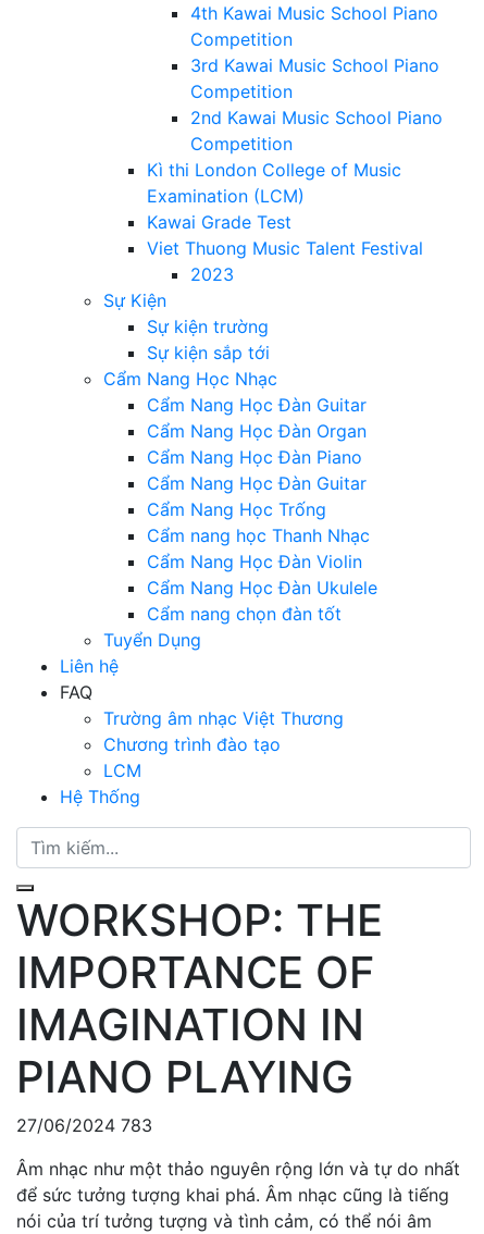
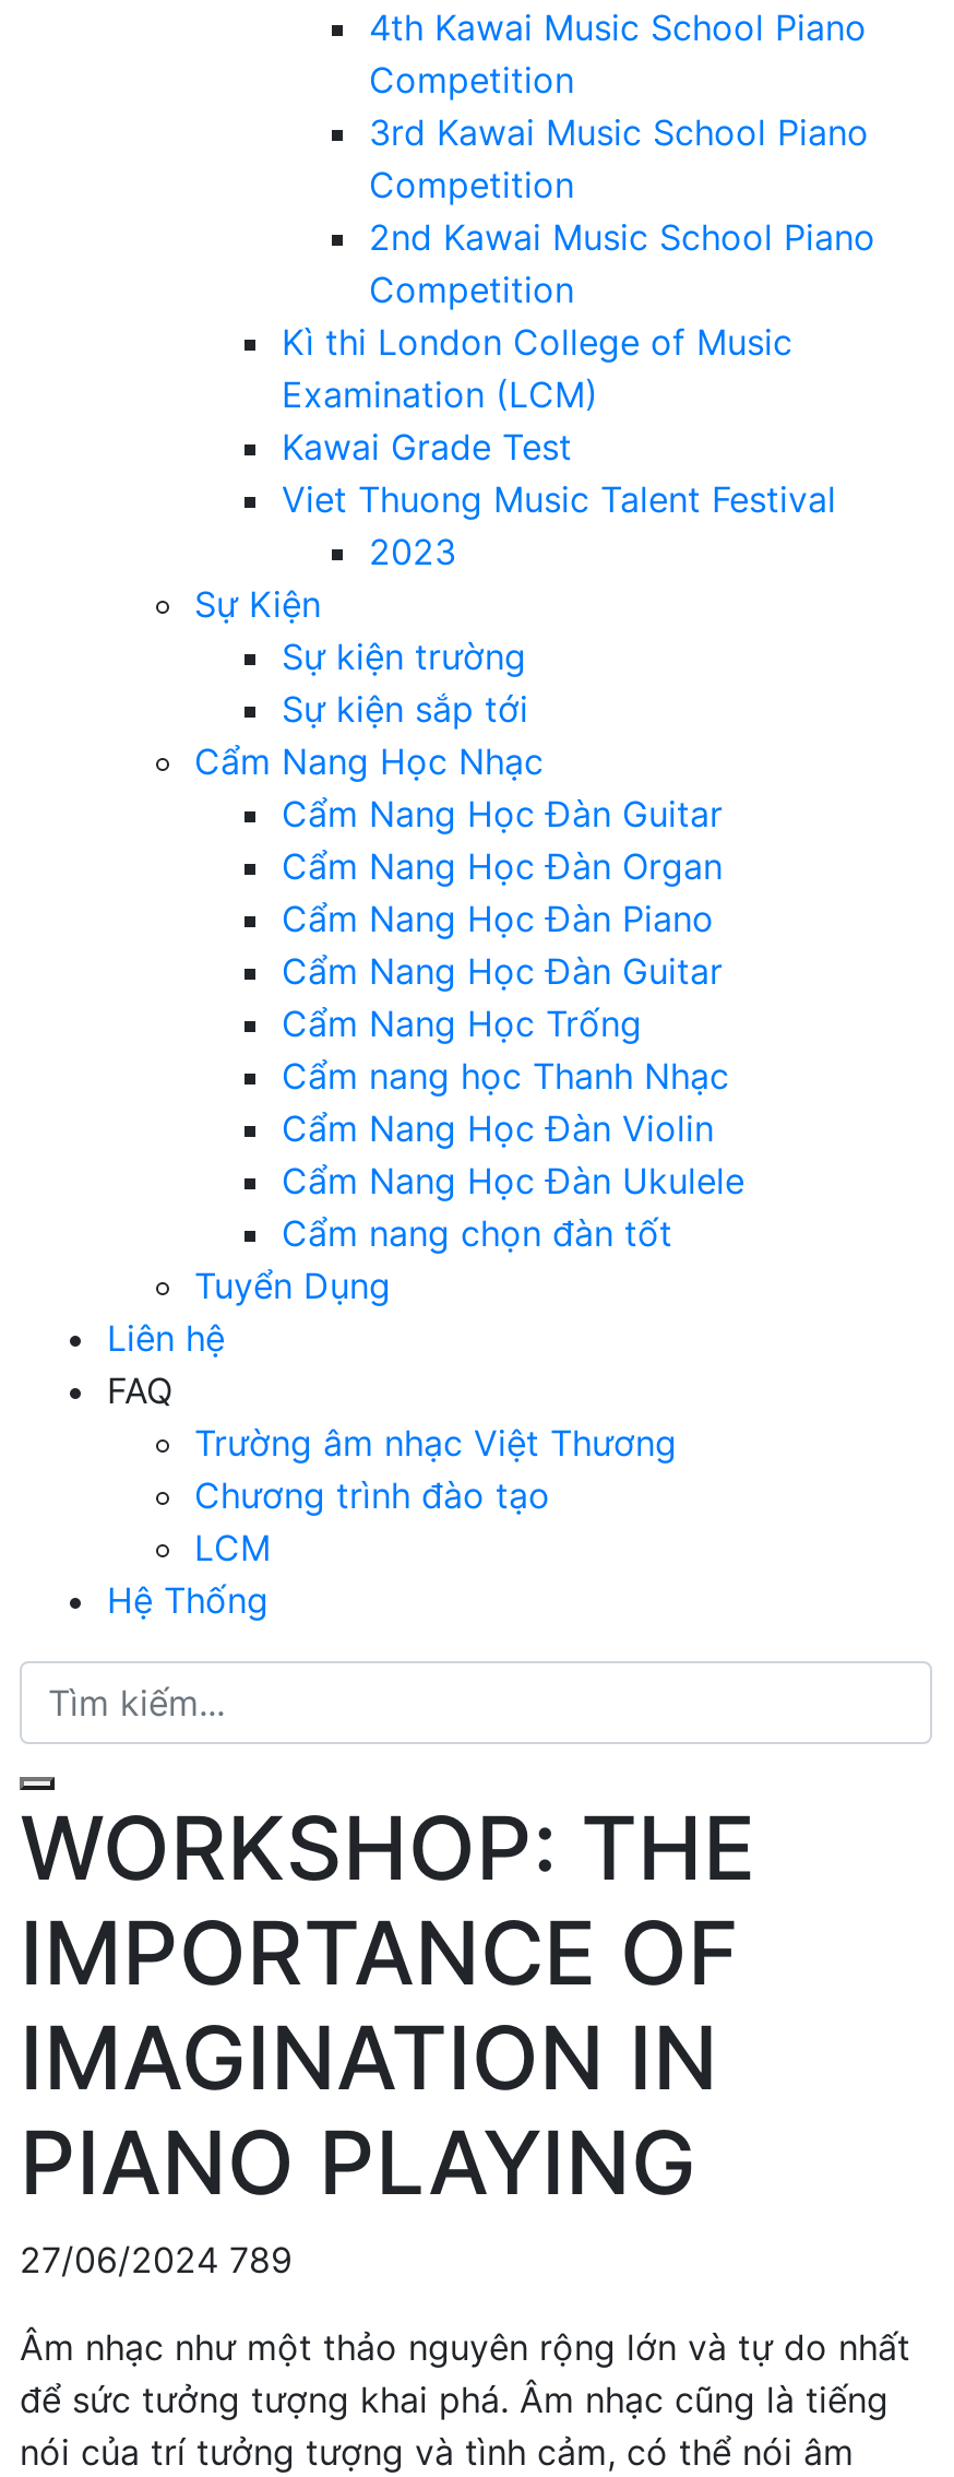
[16,1114,152,1136] 27/06/2024 783 -> [20,2237,293,2280] 27/06/2024 789

